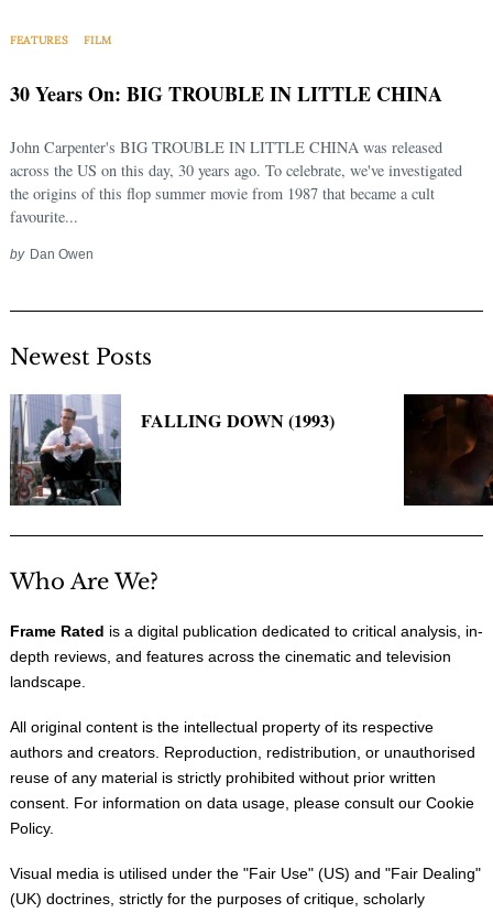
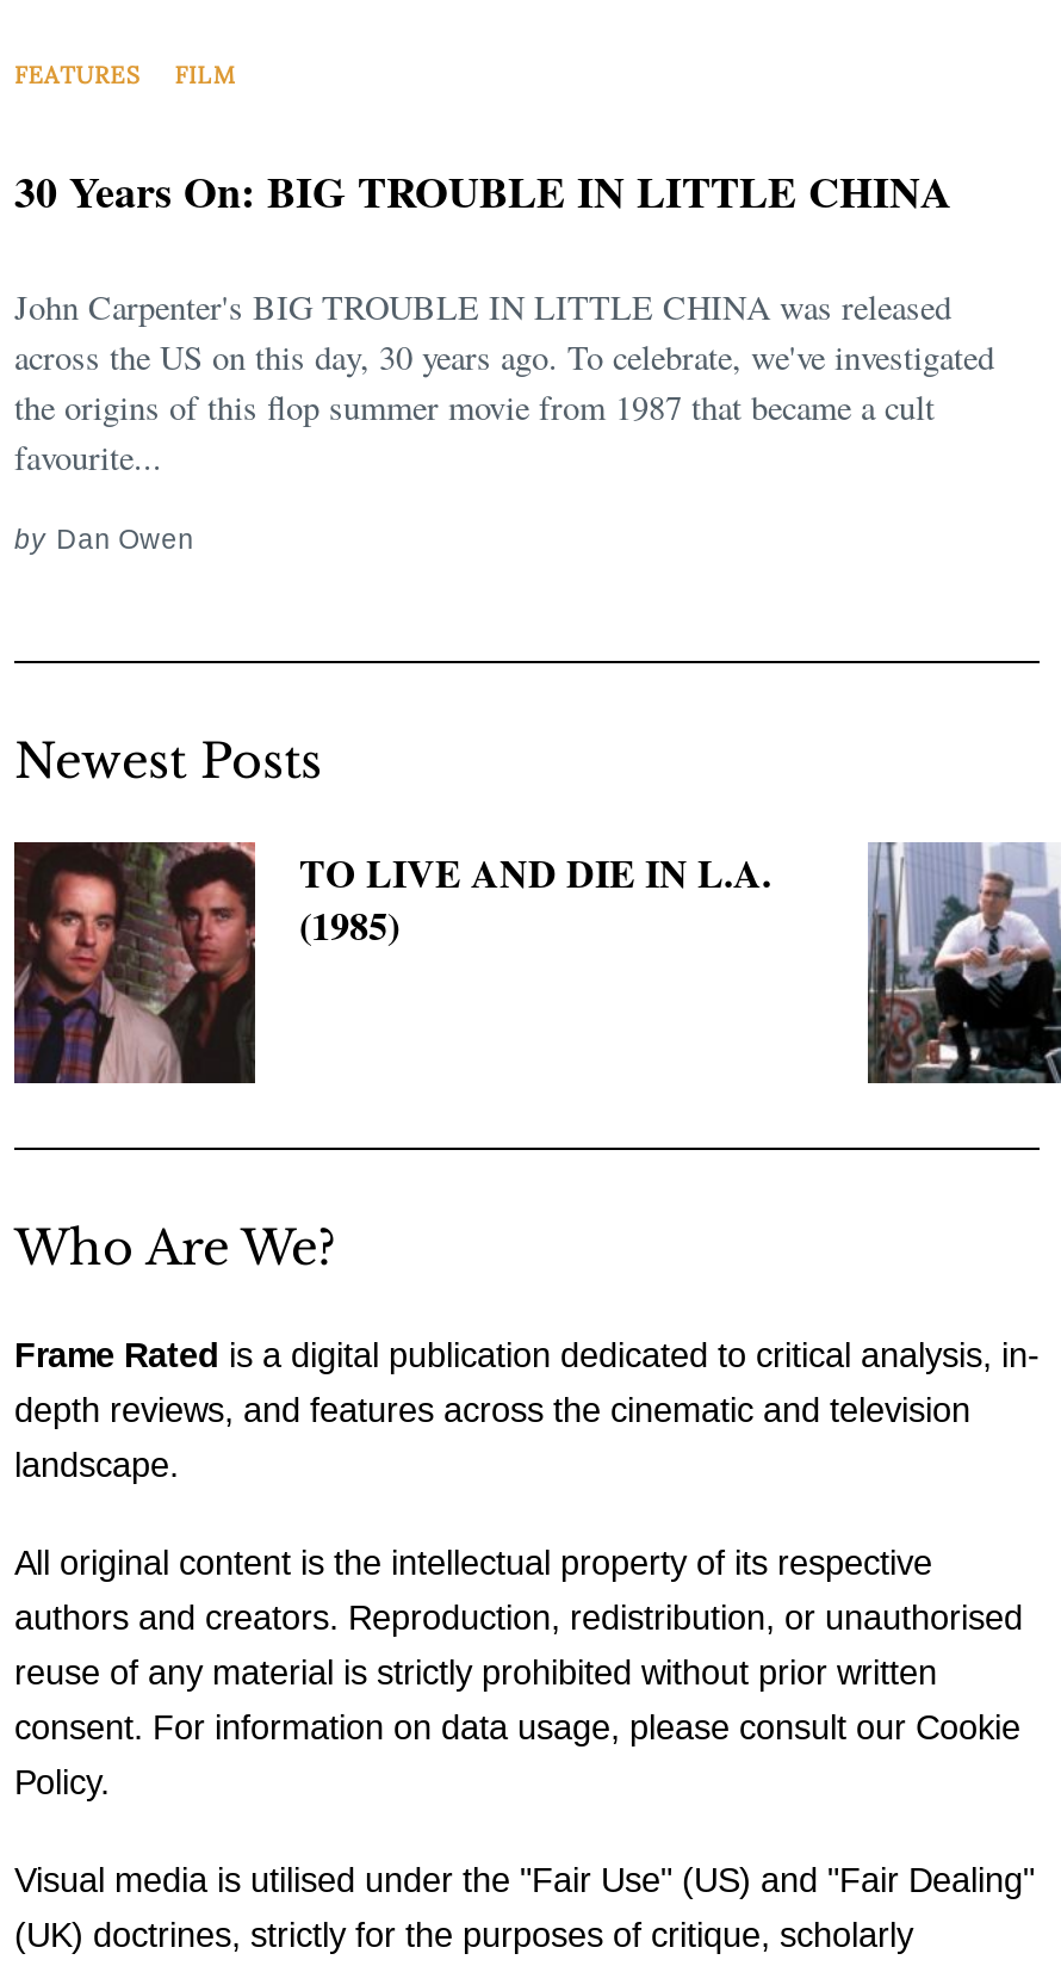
[10,393,335,506] [image] | FALLING DOWN (1993) -> [12,840,771,1086] [image] | TO LIVE AND DIE IN L.A. | (1985)
[403,393,490,506] [image] -> [865,842,1054,1086] [image]

